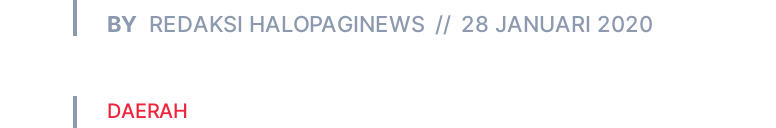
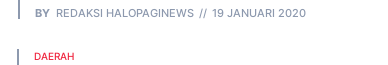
[107,10,653,38] BY REDAKSI HALOPAGINEWS 28 JANUARI 2020 -> [35,6,306,20] BY REDAKSI HALOPAGINEWS 19 JANUARI 2020

